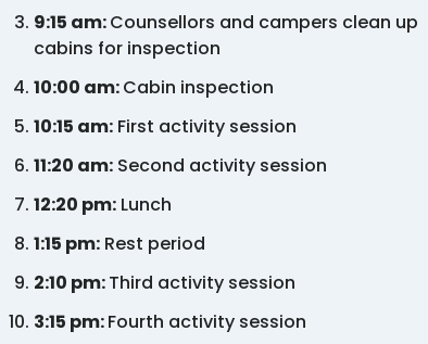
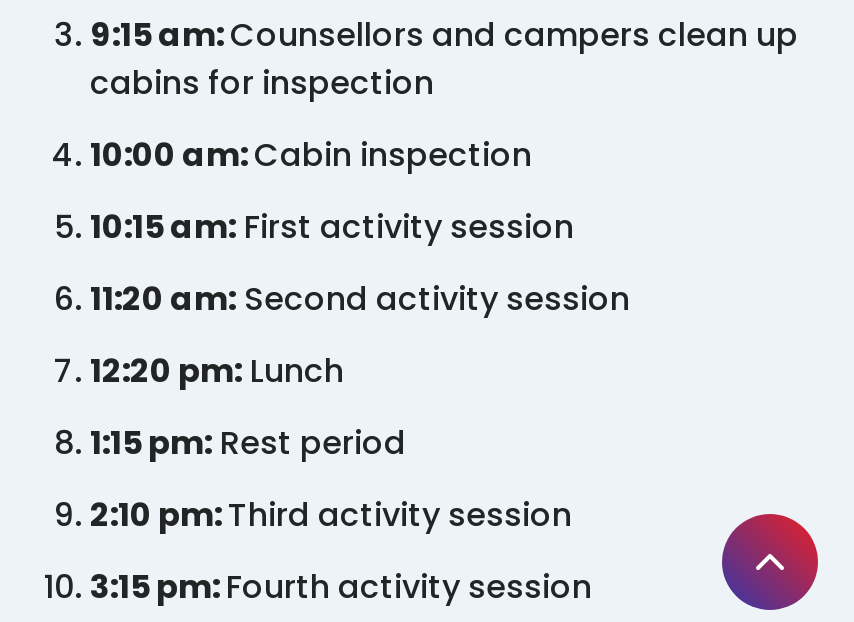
none -> [720,512,820,612] [image]

